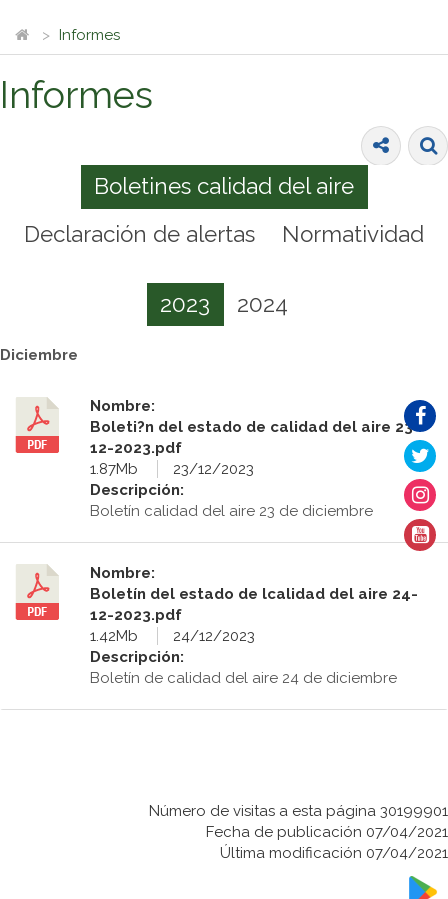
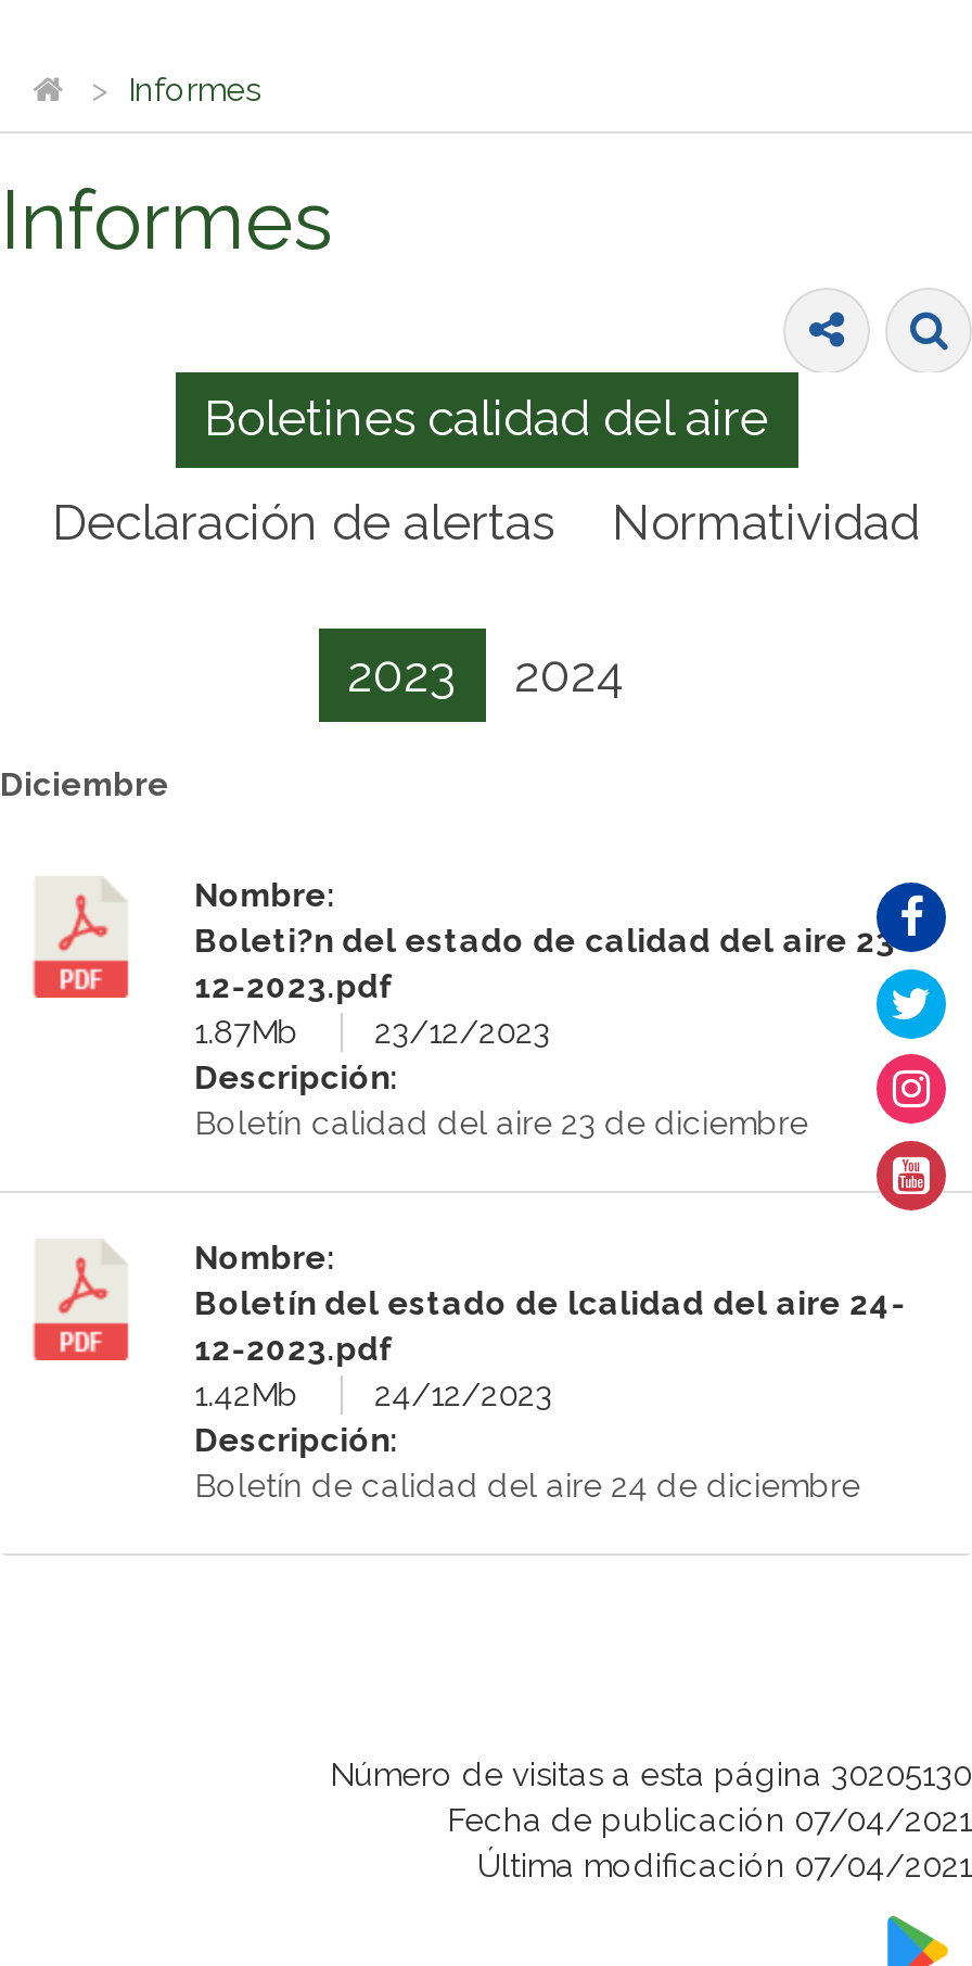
[149,802,448,820] Número de visitas a esta página 30199901 -> [330,1756,972,1795] Número de visitas a esta página 30205130

